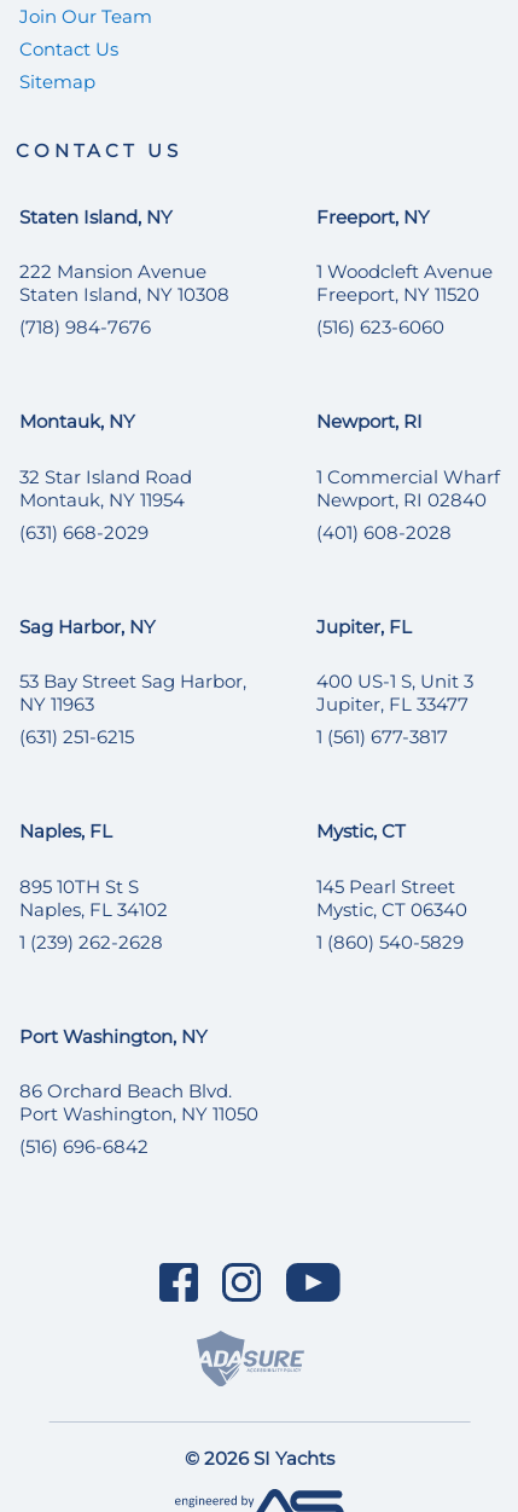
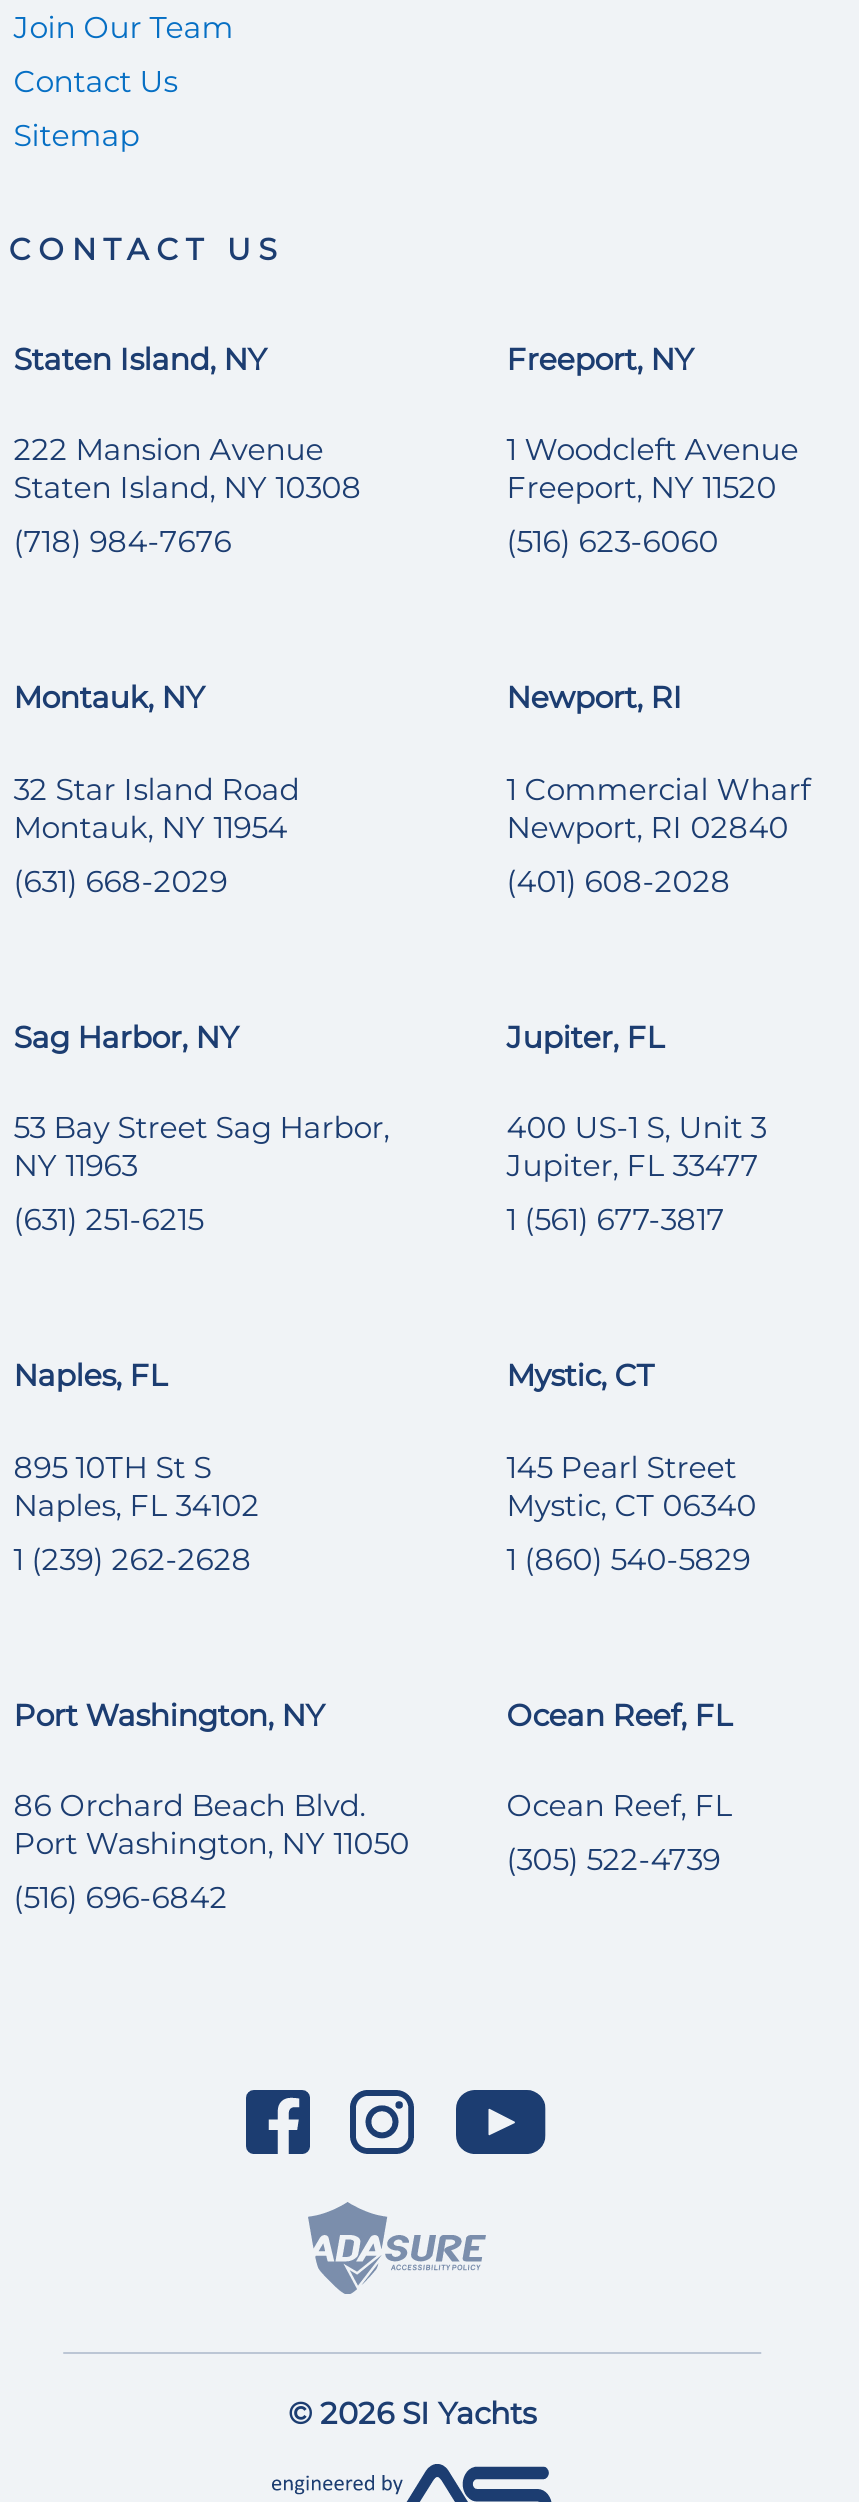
none -> [506,1696,732,1879] Ocean Reef, FL | Ocean Reef, FL | (305) 522-4739

